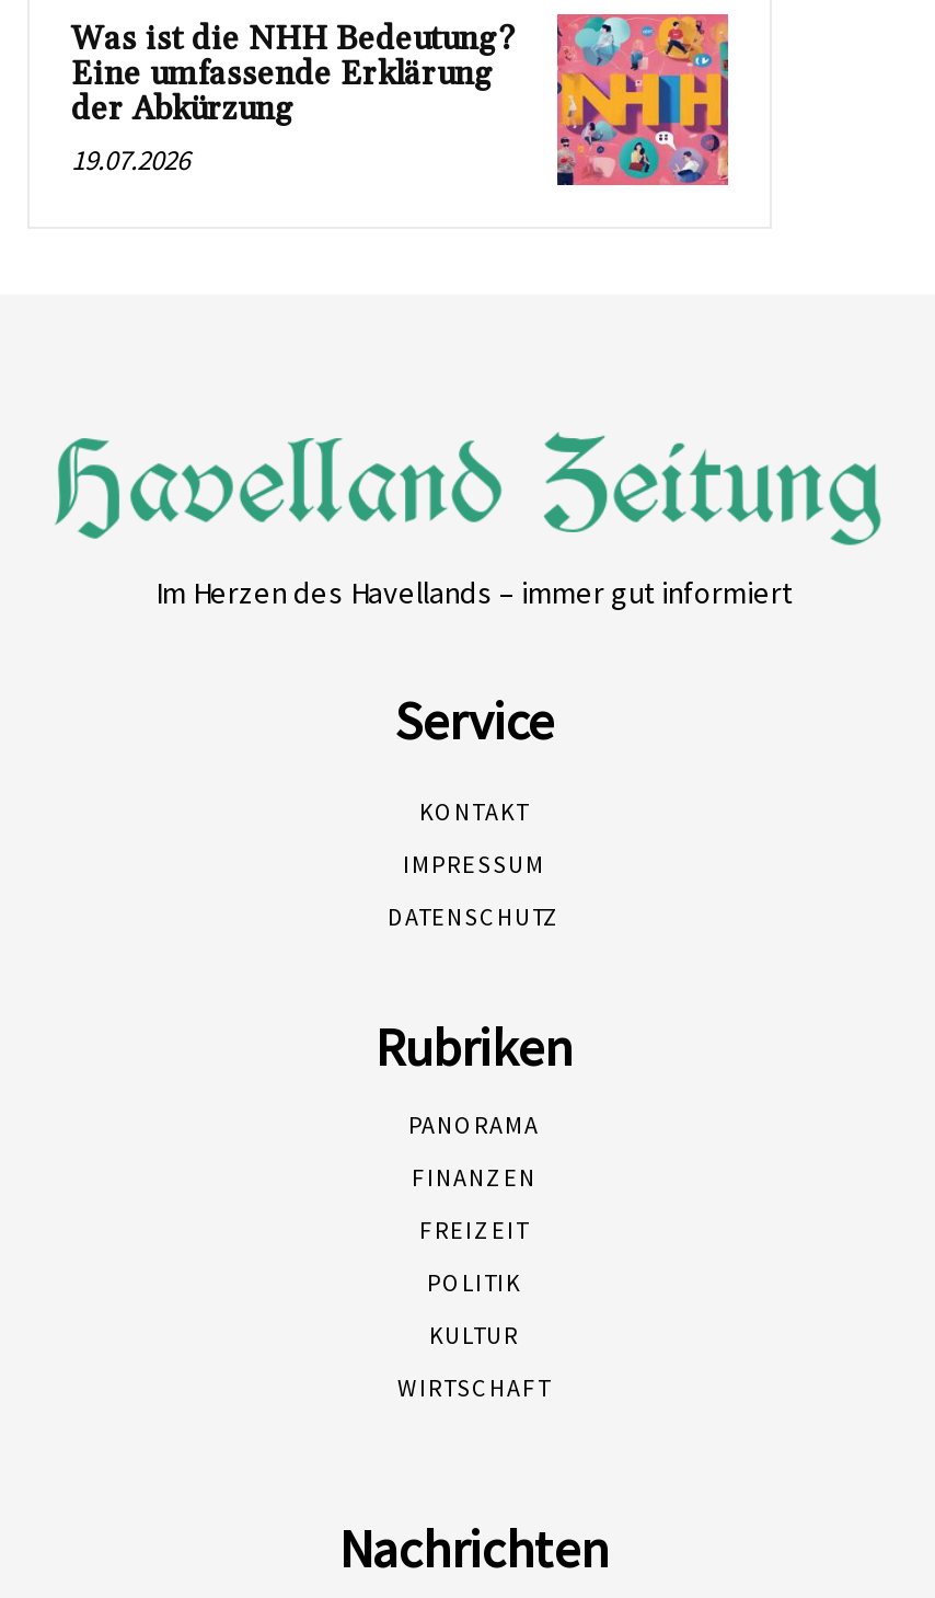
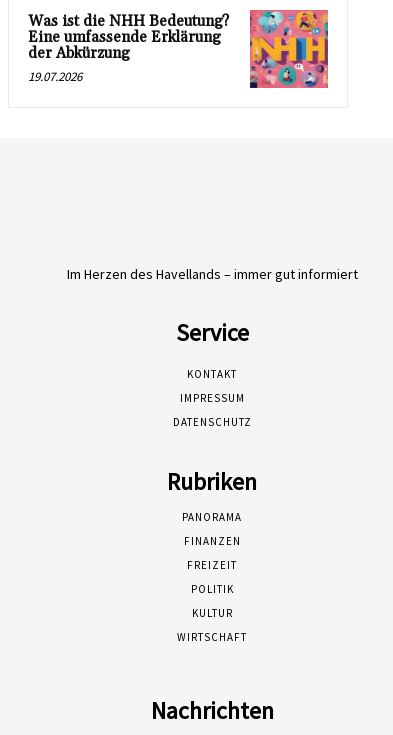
[54,436,505,541] [image] -> none
[542,432,884,548] [image] -> none

